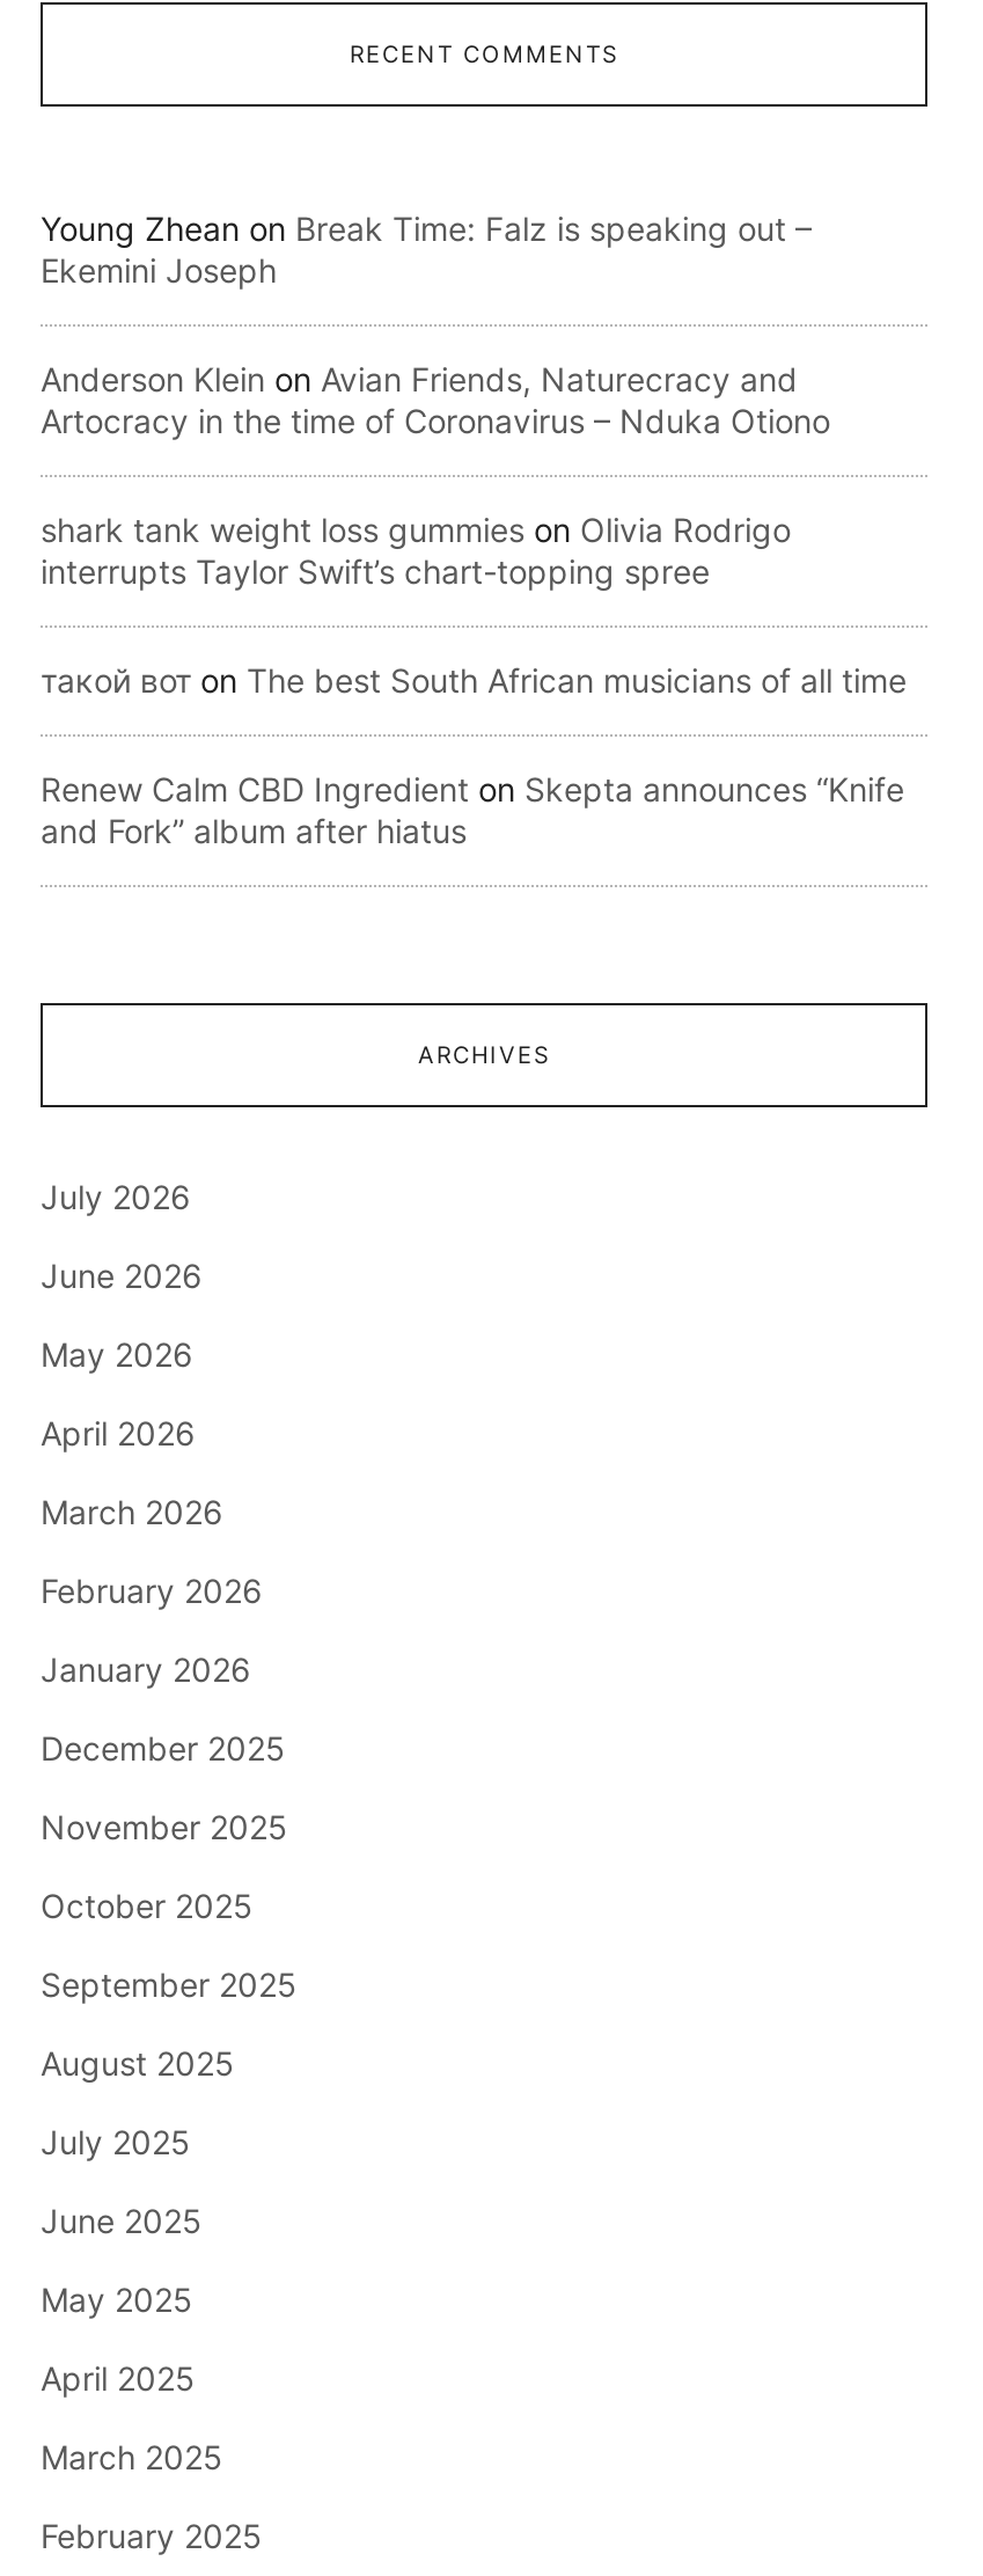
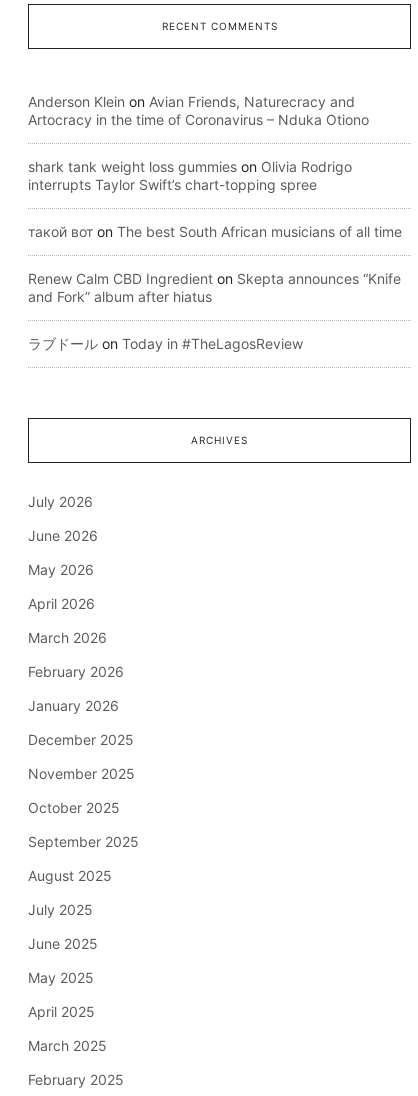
[41,208,812,289] Young Zhean on Break Time: Falz is speaking out – | Ekemini Joseph -> none
moved [41,359,907,850] -> [28,93,402,305]: Anderson Klein on Avian Friends, Naturecracy and | Artocracy in the time of Coronavirus – Nduka Otiono | shark tank weight loss gummies on Olivia Rodrigo | interrupts Taylor Swift’s chart-topping spree | такой вот on The best South African musicians of all time | Renew Calm CBD Ingredient on Skepta announces “Knife | and Fork” album after hiatus
none -> [28,335,303,352] ラブドールon Today in #TheLagosReview

